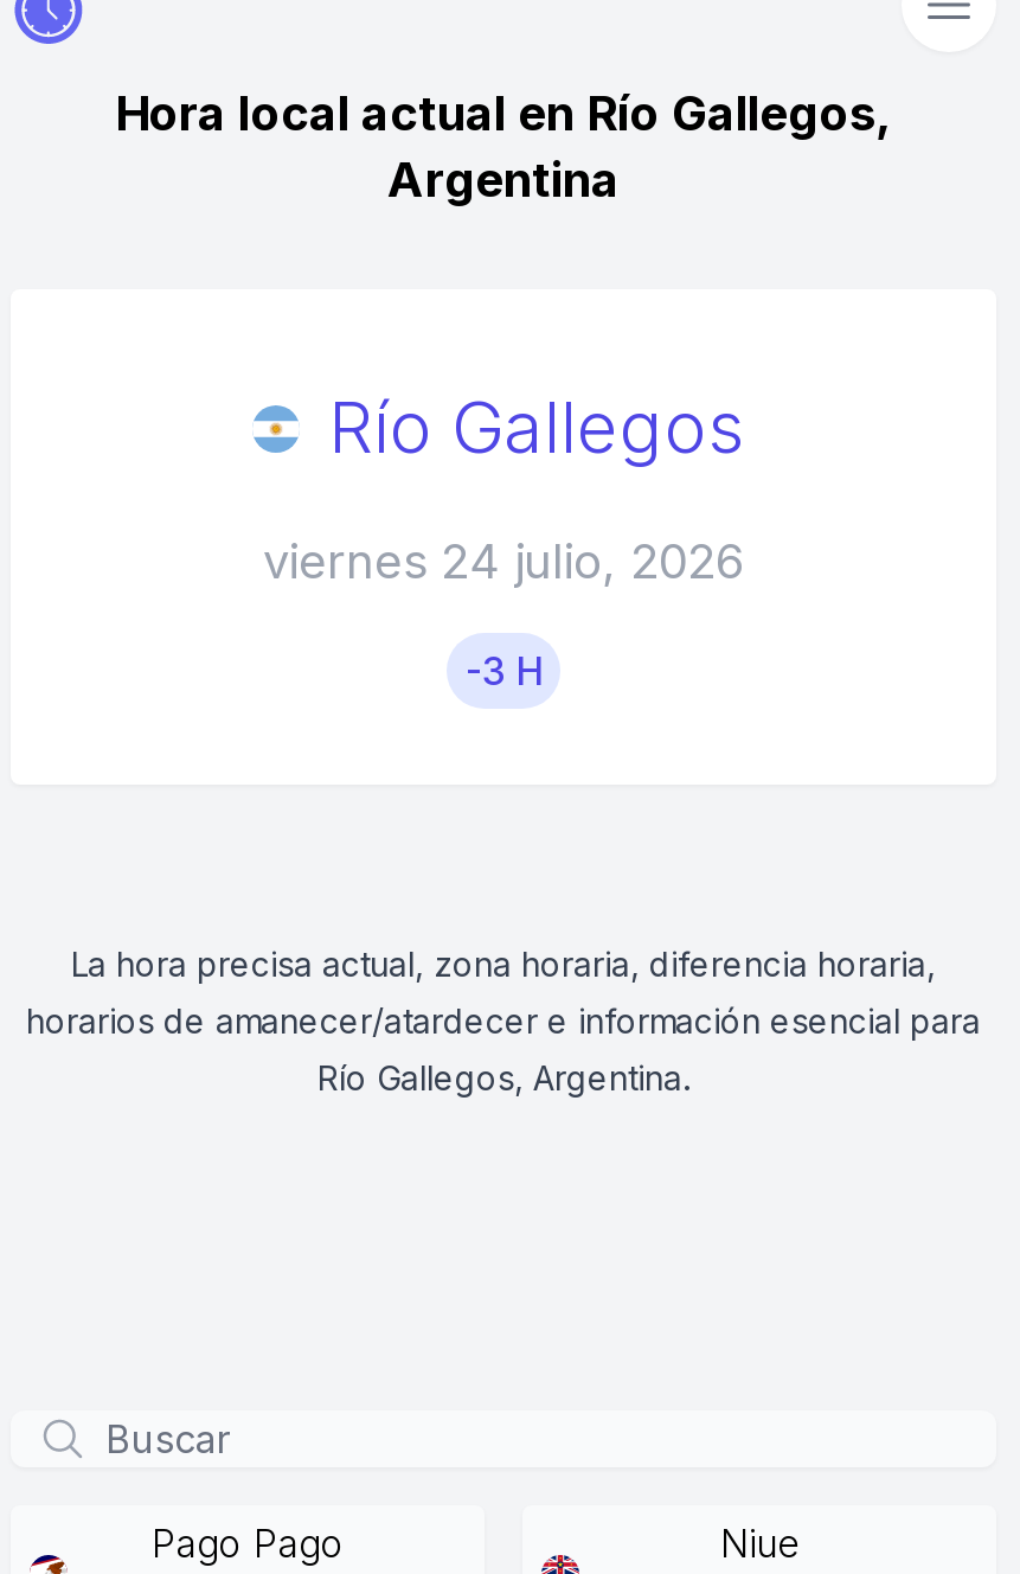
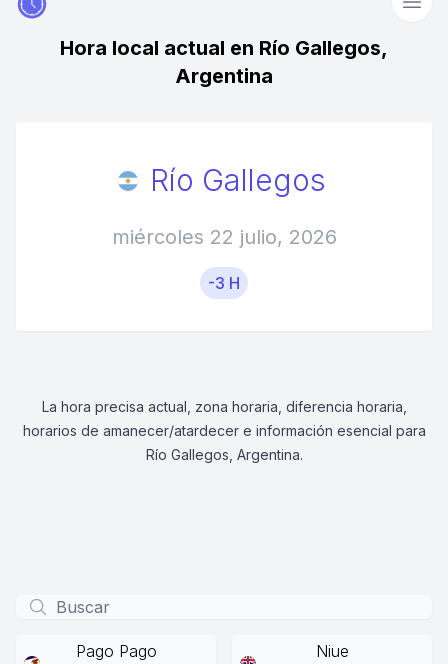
[263,533,744,590] viernes 24 julio, 2026 -> [111,225,336,249] miércoles 22 julio, 2026

